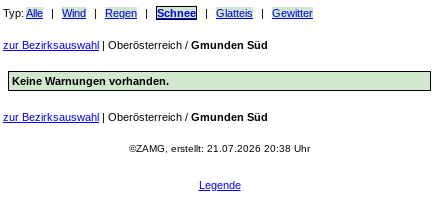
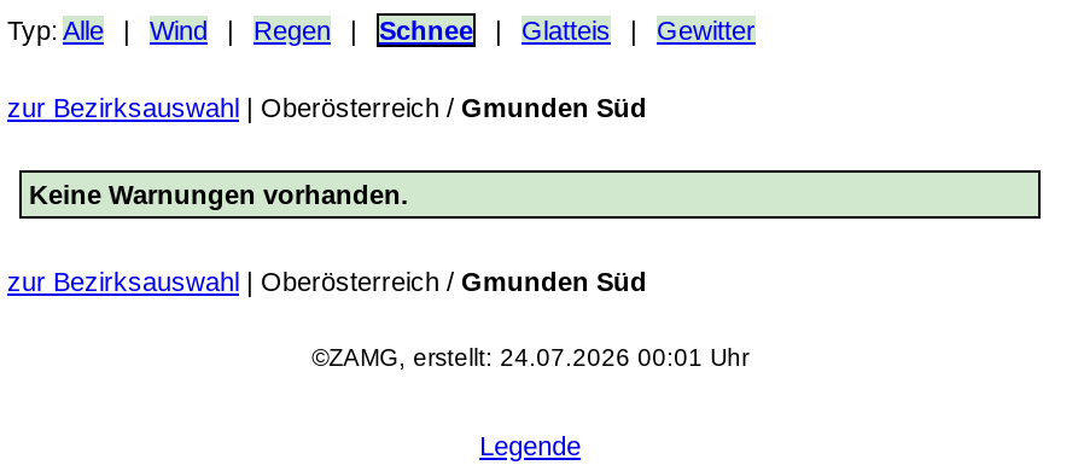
[129,143,310,154] ©ZAMG, erstellt: 21.07.2026 20:38 Uhr -> [312,344,749,371] ©ZAMG, erstellt: 24.07.2026 00:01 Uhr

